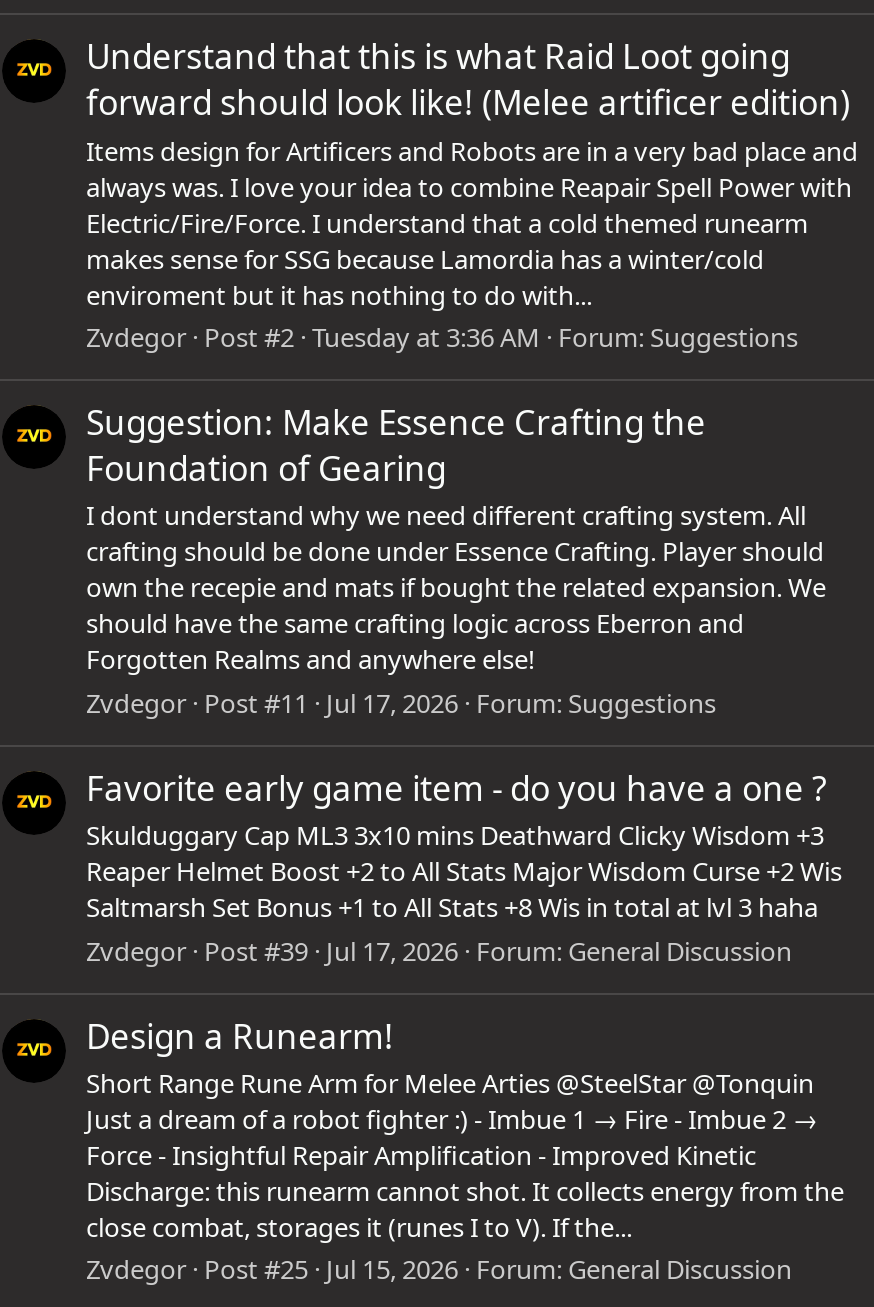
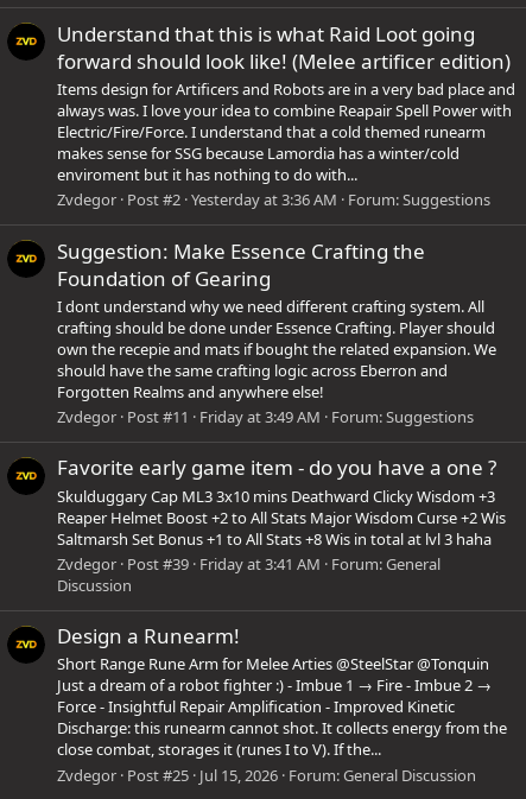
[86,318,798,354] Zvdegor Post #2 Tuesday at 3:36 AM Forum: Suggestions -> [57,189,490,210] Zvdegor Post #2 Yesterday at 3:36 AM Forum: Suggestions
[86,684,716,720] Zvdegor Post #11 Jul 17, 2026 Forum: Suggestions -> [57,406,474,428] Zvdegor Post #11 Friday at 3:49 AM Forum: Suggestions
[86,932,792,968] Zvdegor Post #39 Jul 17, 2026 Forum: General Discussion -> [57,553,441,596] Zvdegor Post #39 Friday at 3:41 AM Forum: General | Discussion

